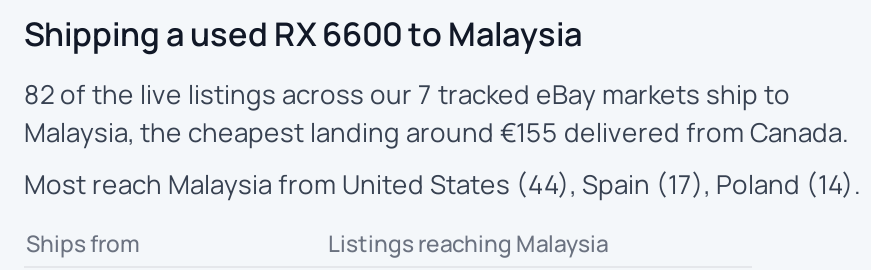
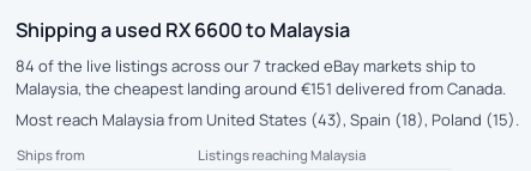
[24,76,790,112] 82 of the live listings across our 7 tracked eBay markets ship to -> [16,55,476,77] 84 of the live listings across our 7 tracked eBay markets ship to
[24,114,848,150] Malaysia, the cheapest landing around €155 delivered from Canada. -> [16,78,506,99] Malaysia, the cheapest landing around €151 delivered from Canada.
[24,165,860,201] Most reach Malaysia from United States (44), Spain (17), Poland (14). -> [16,108,519,130] Most reach Malaysia from United States (43), Spain (18), Poland (15).

